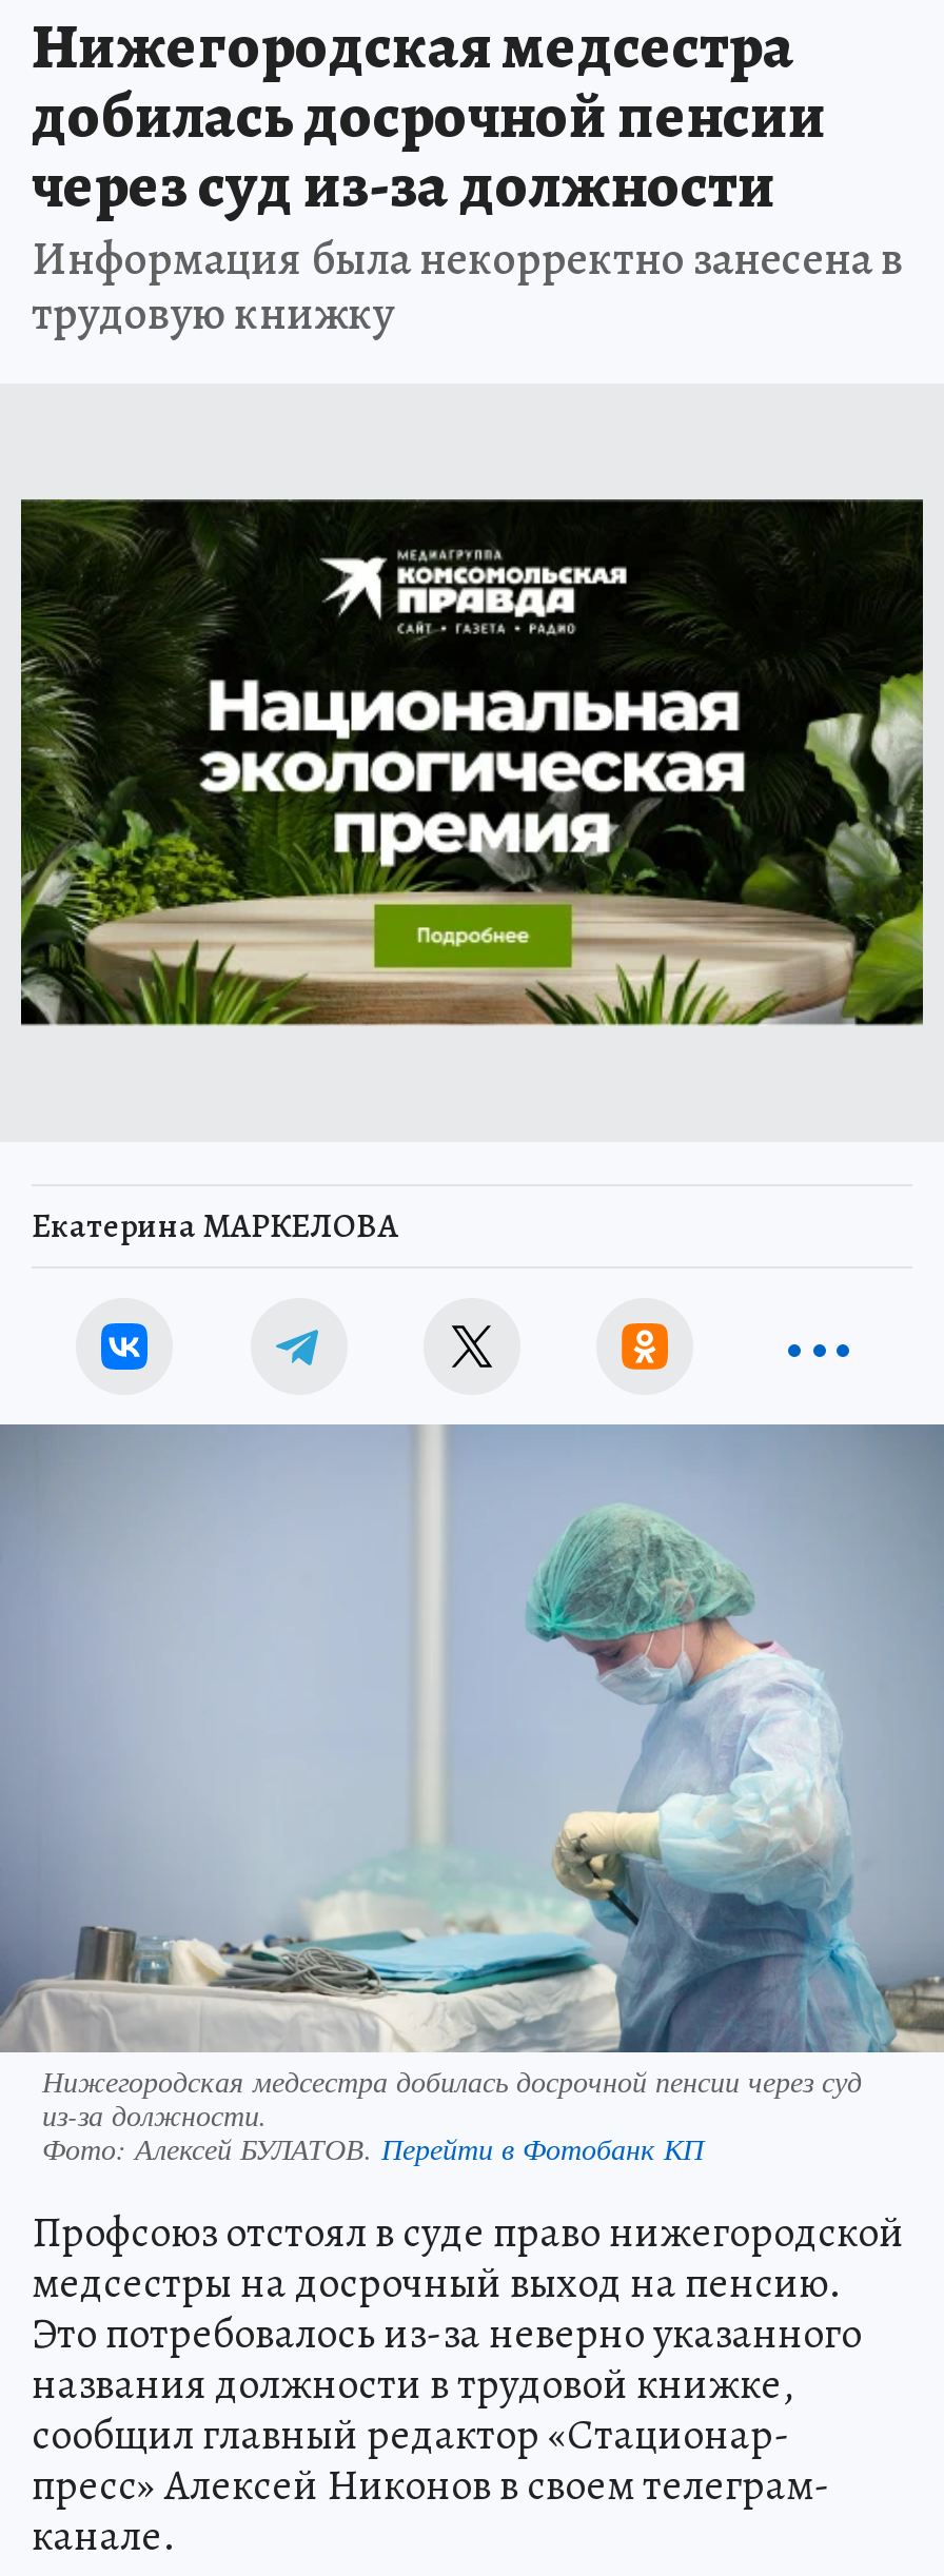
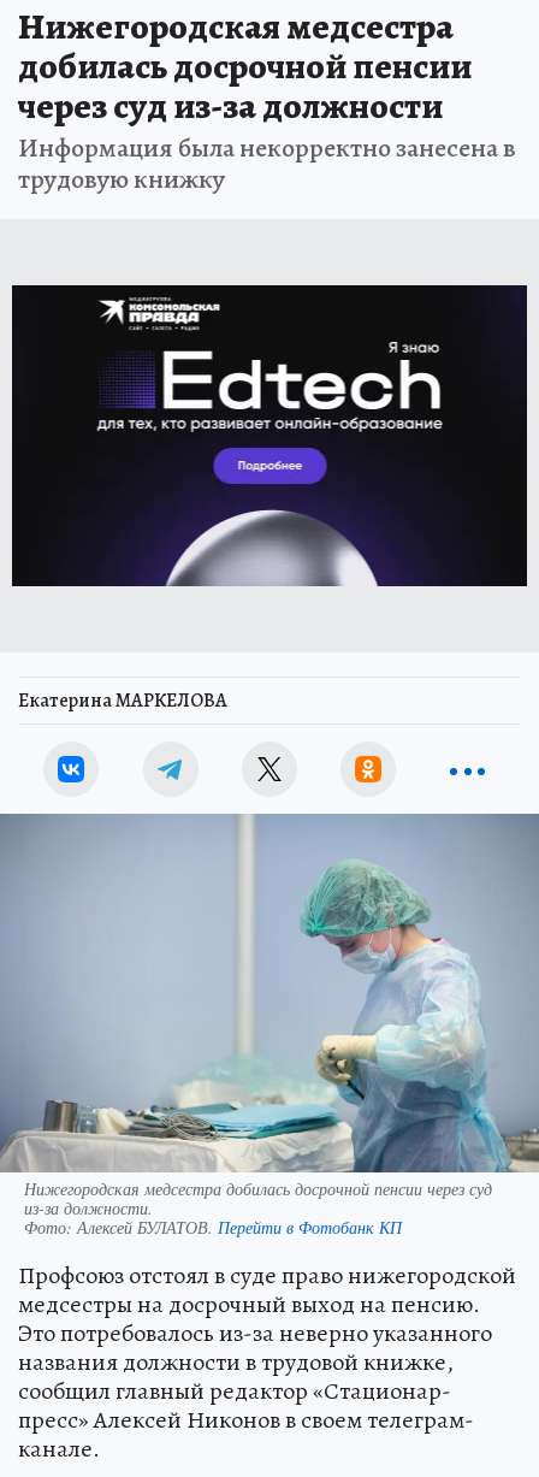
[19,499,925,1028] [image] -> [11,285,528,587] [image]

